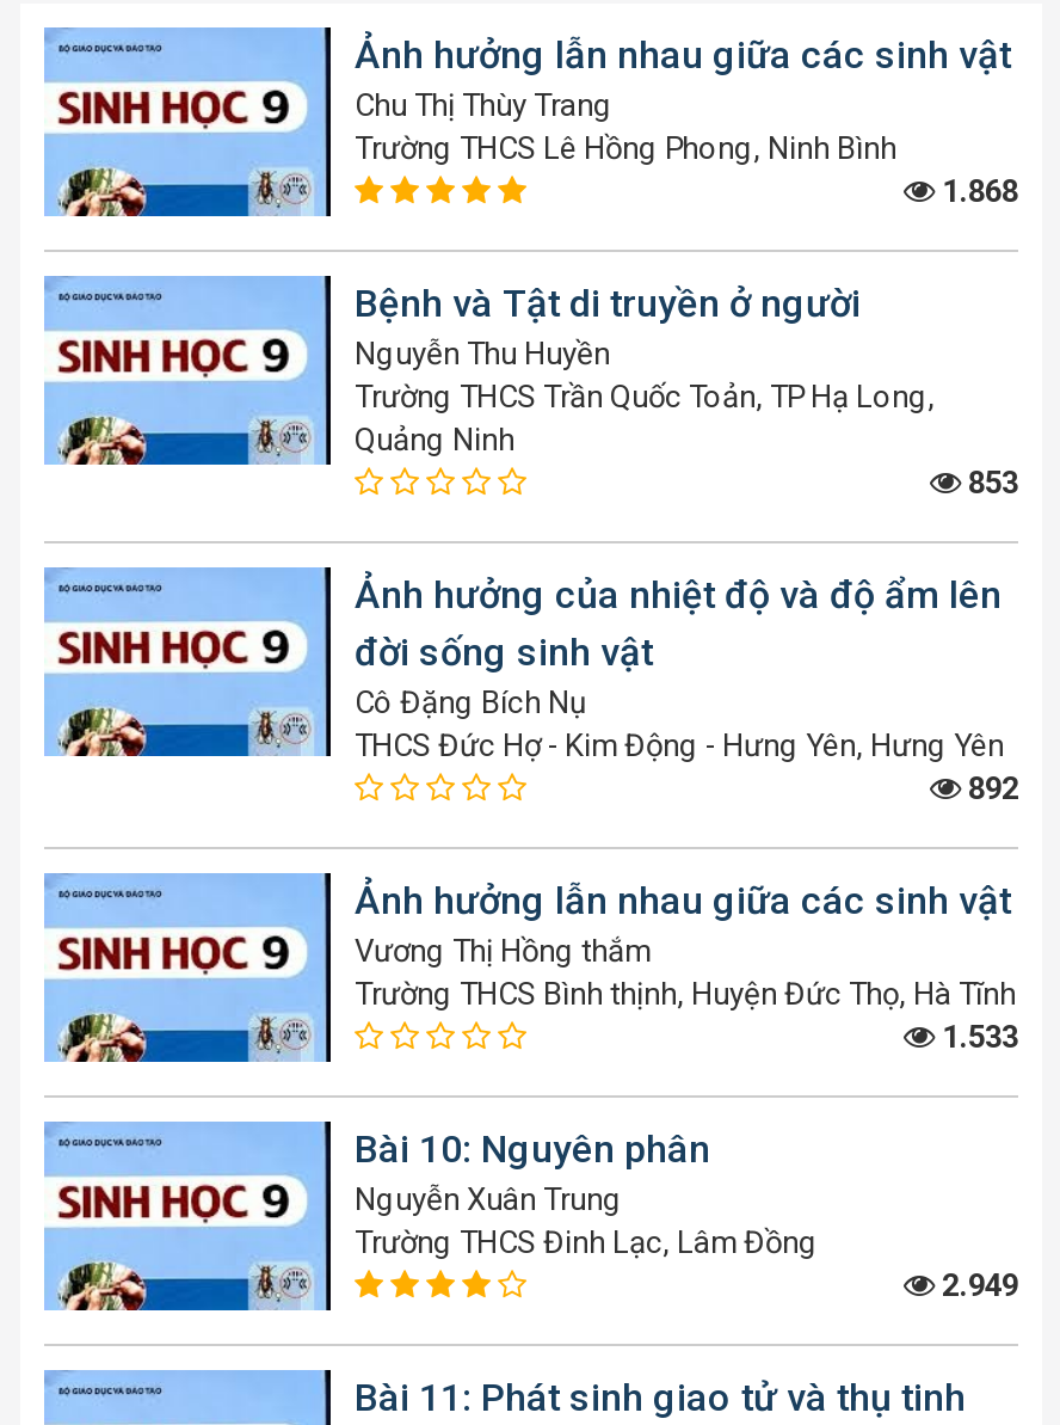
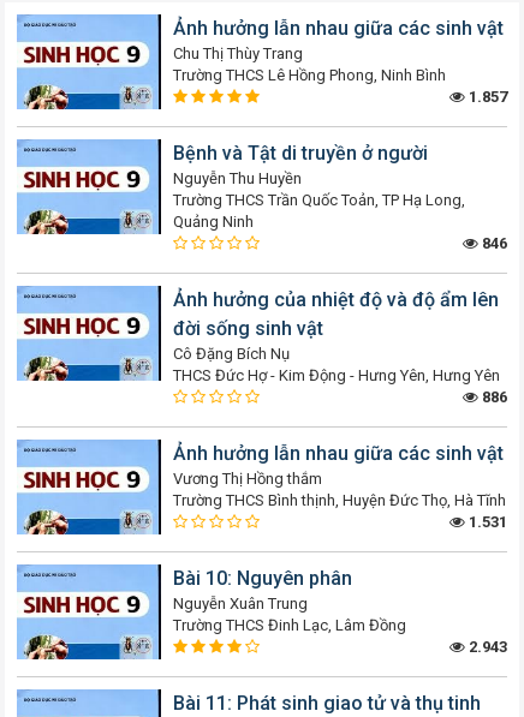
[935,172,1018,208] 1.868 -> [465,87,507,105] 1.857
[961,464,1018,500] 853 -> [478,234,507,252] 846
[961,770,1018,806] 892 -> [478,388,507,406] 886
[935,1018,1018,1054] 1.533 -> [465,512,507,530] 1.531
[935,1267,1018,1302] 2.949 -> [465,637,507,655] 2.943

